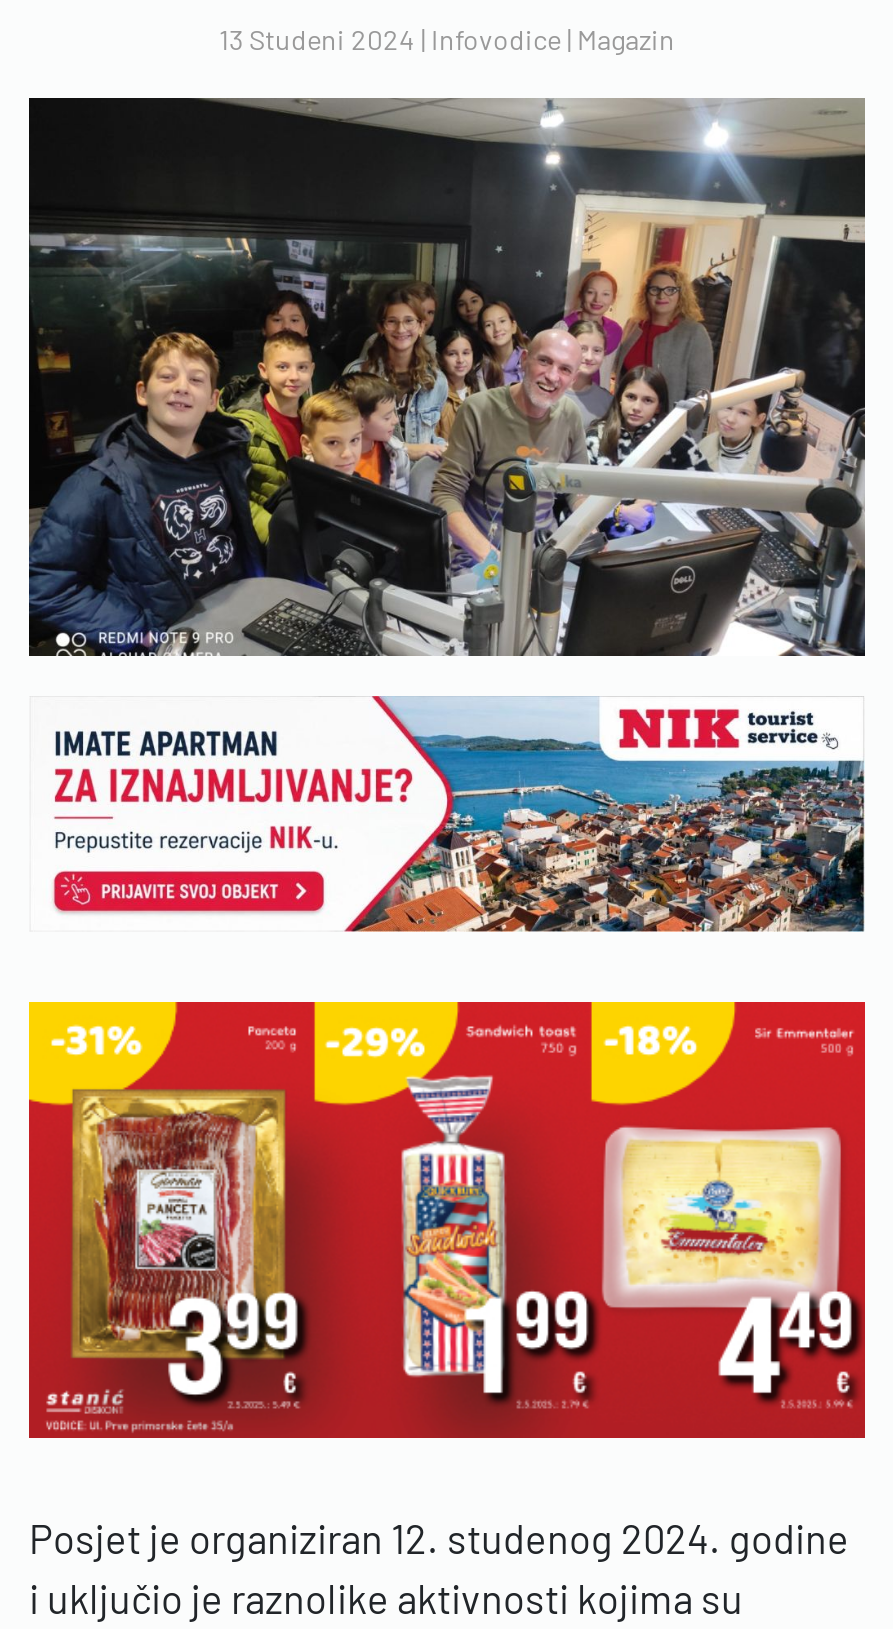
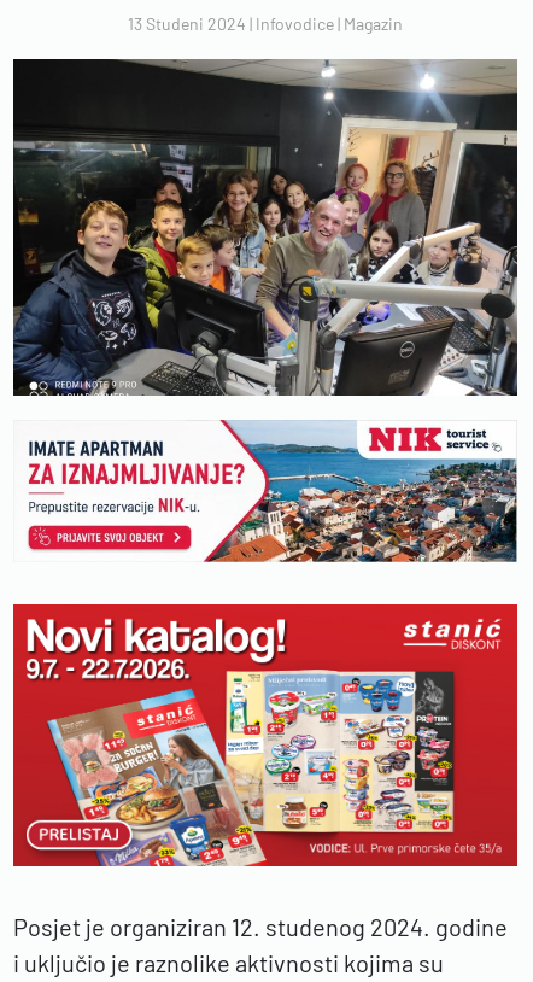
[27,1000,863,1442] [image] -> [12,603,516,869] [image]

